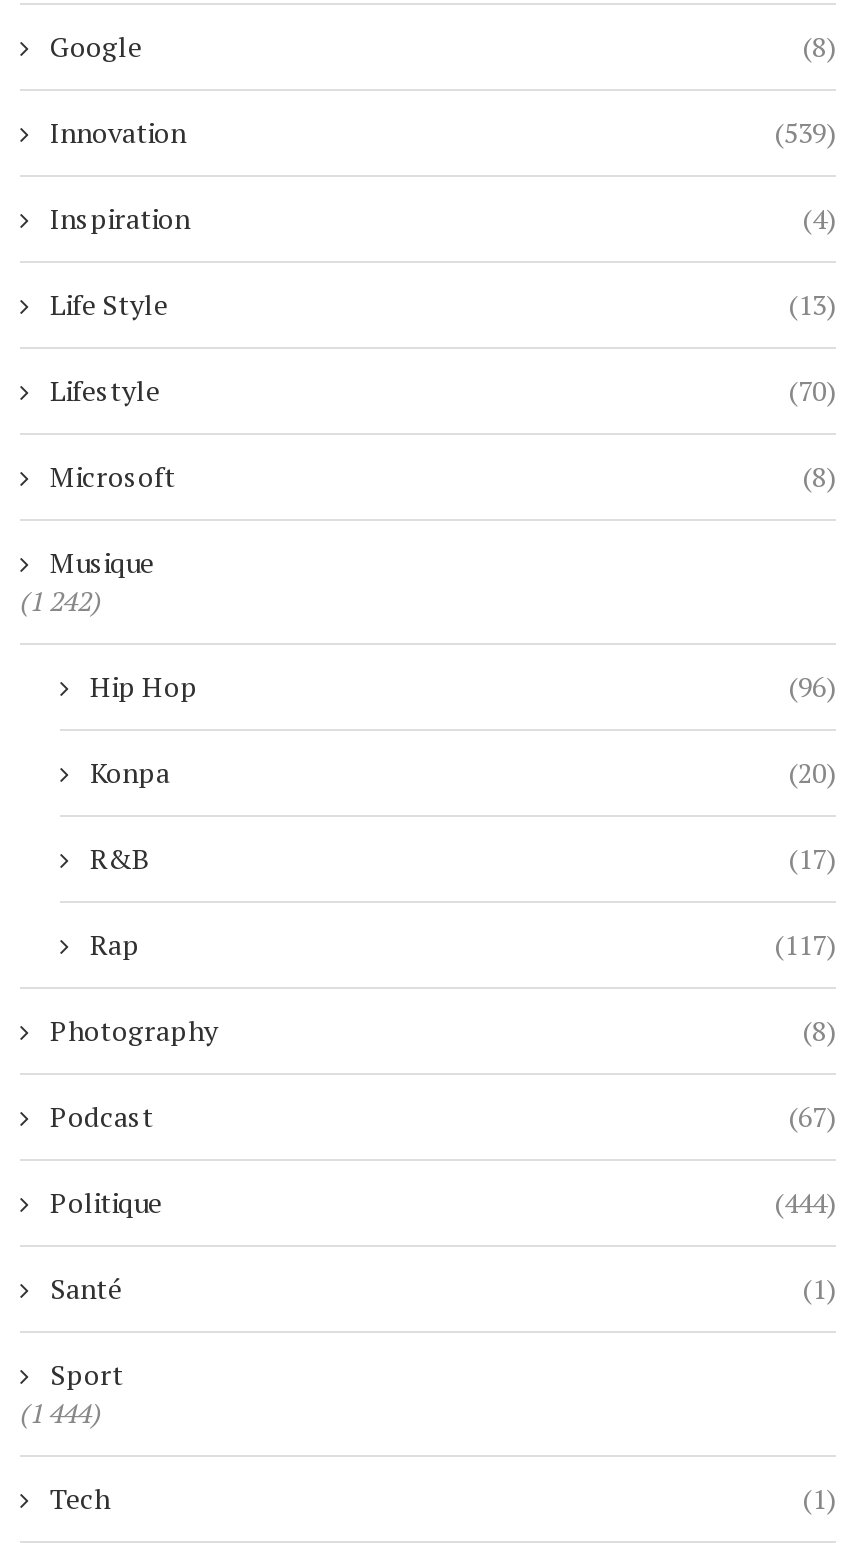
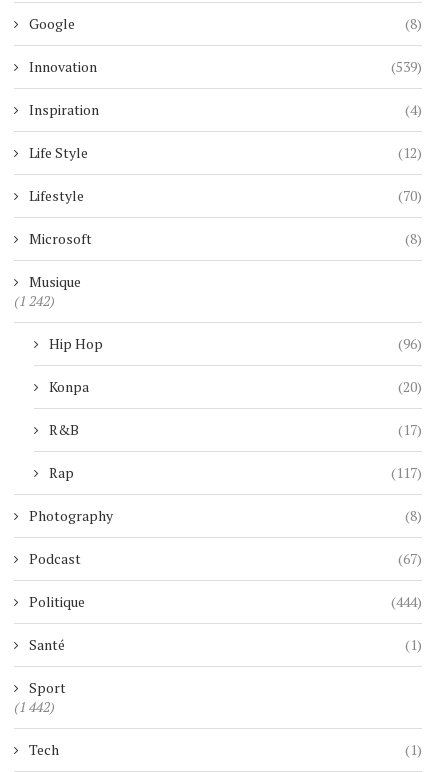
[788,284,836,322] (13) -> [398,142,422,161] (12)
[20,1392,102,1430] (1 444) -> [14,696,55,715] (1 442)

